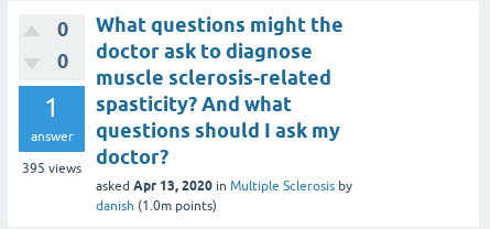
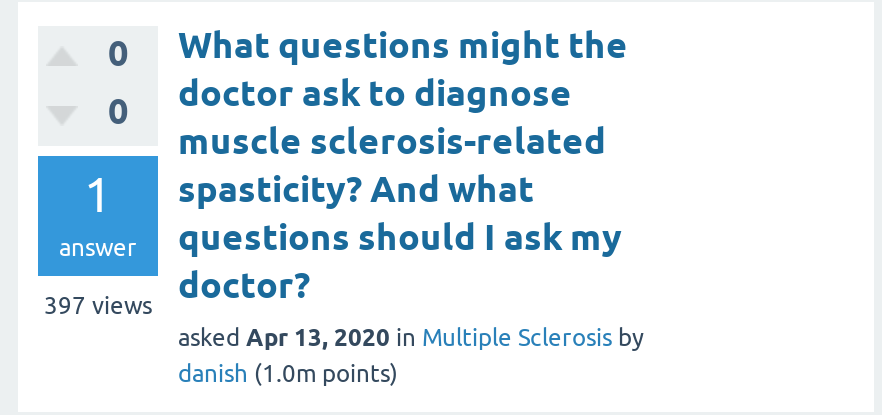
[22,145,168,176] 395 views doctor? -> [44,264,310,320] 397 views doctor?

